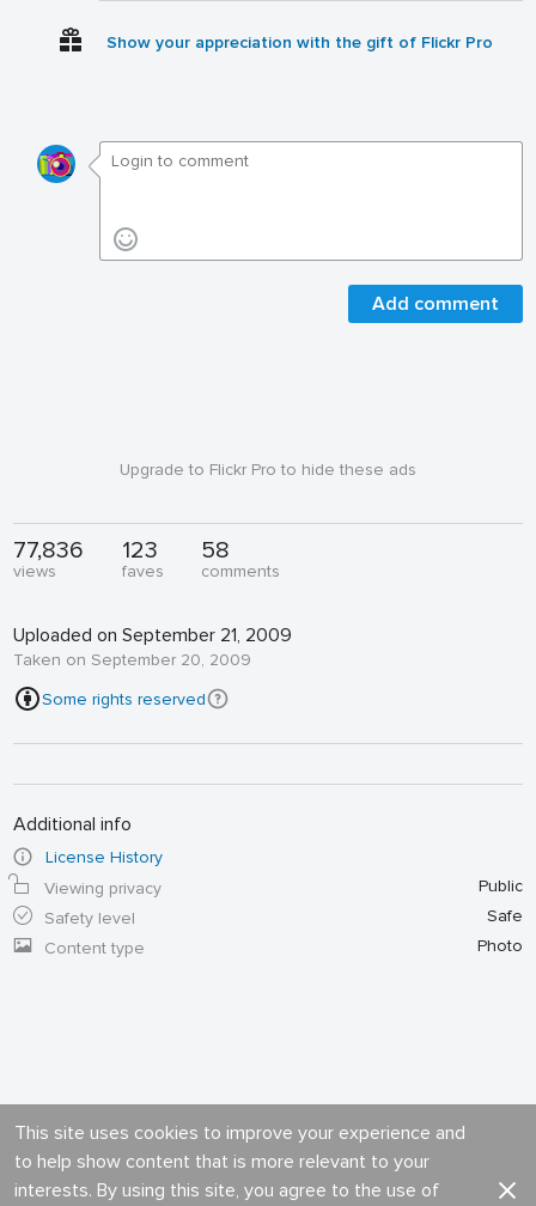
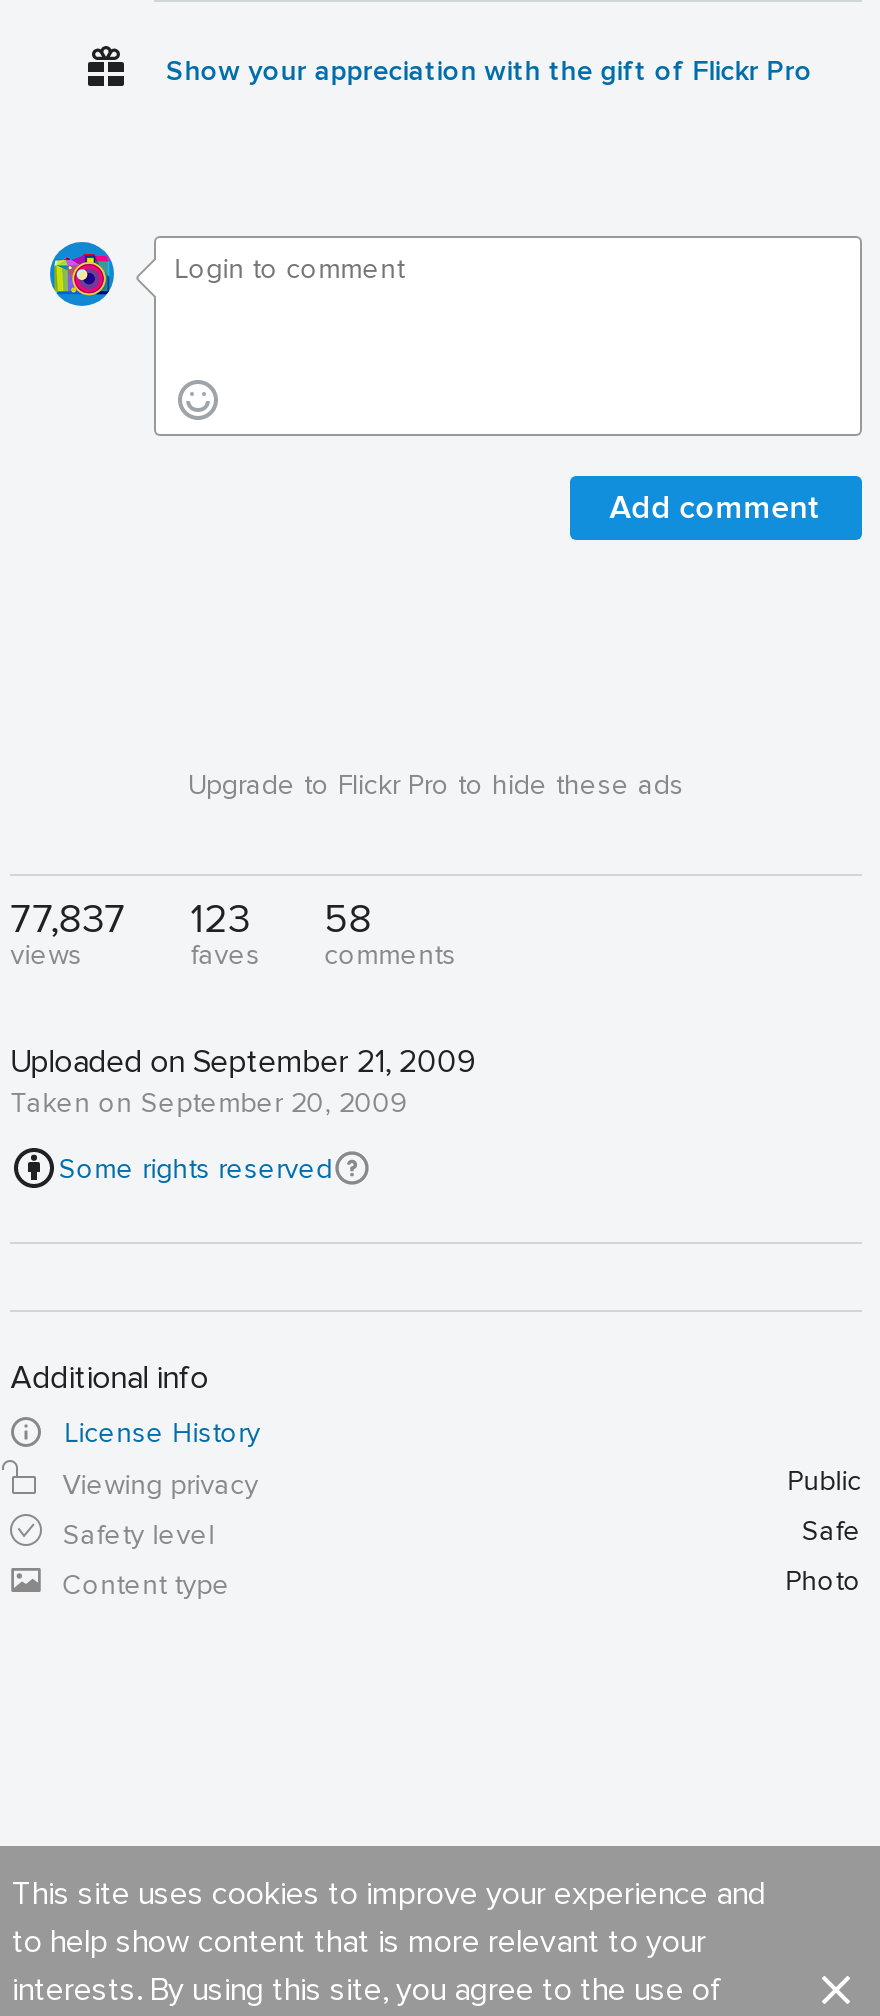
[13,536,230,565] 77,836 123 58 -> [10,896,372,944] 77,837 123 58

